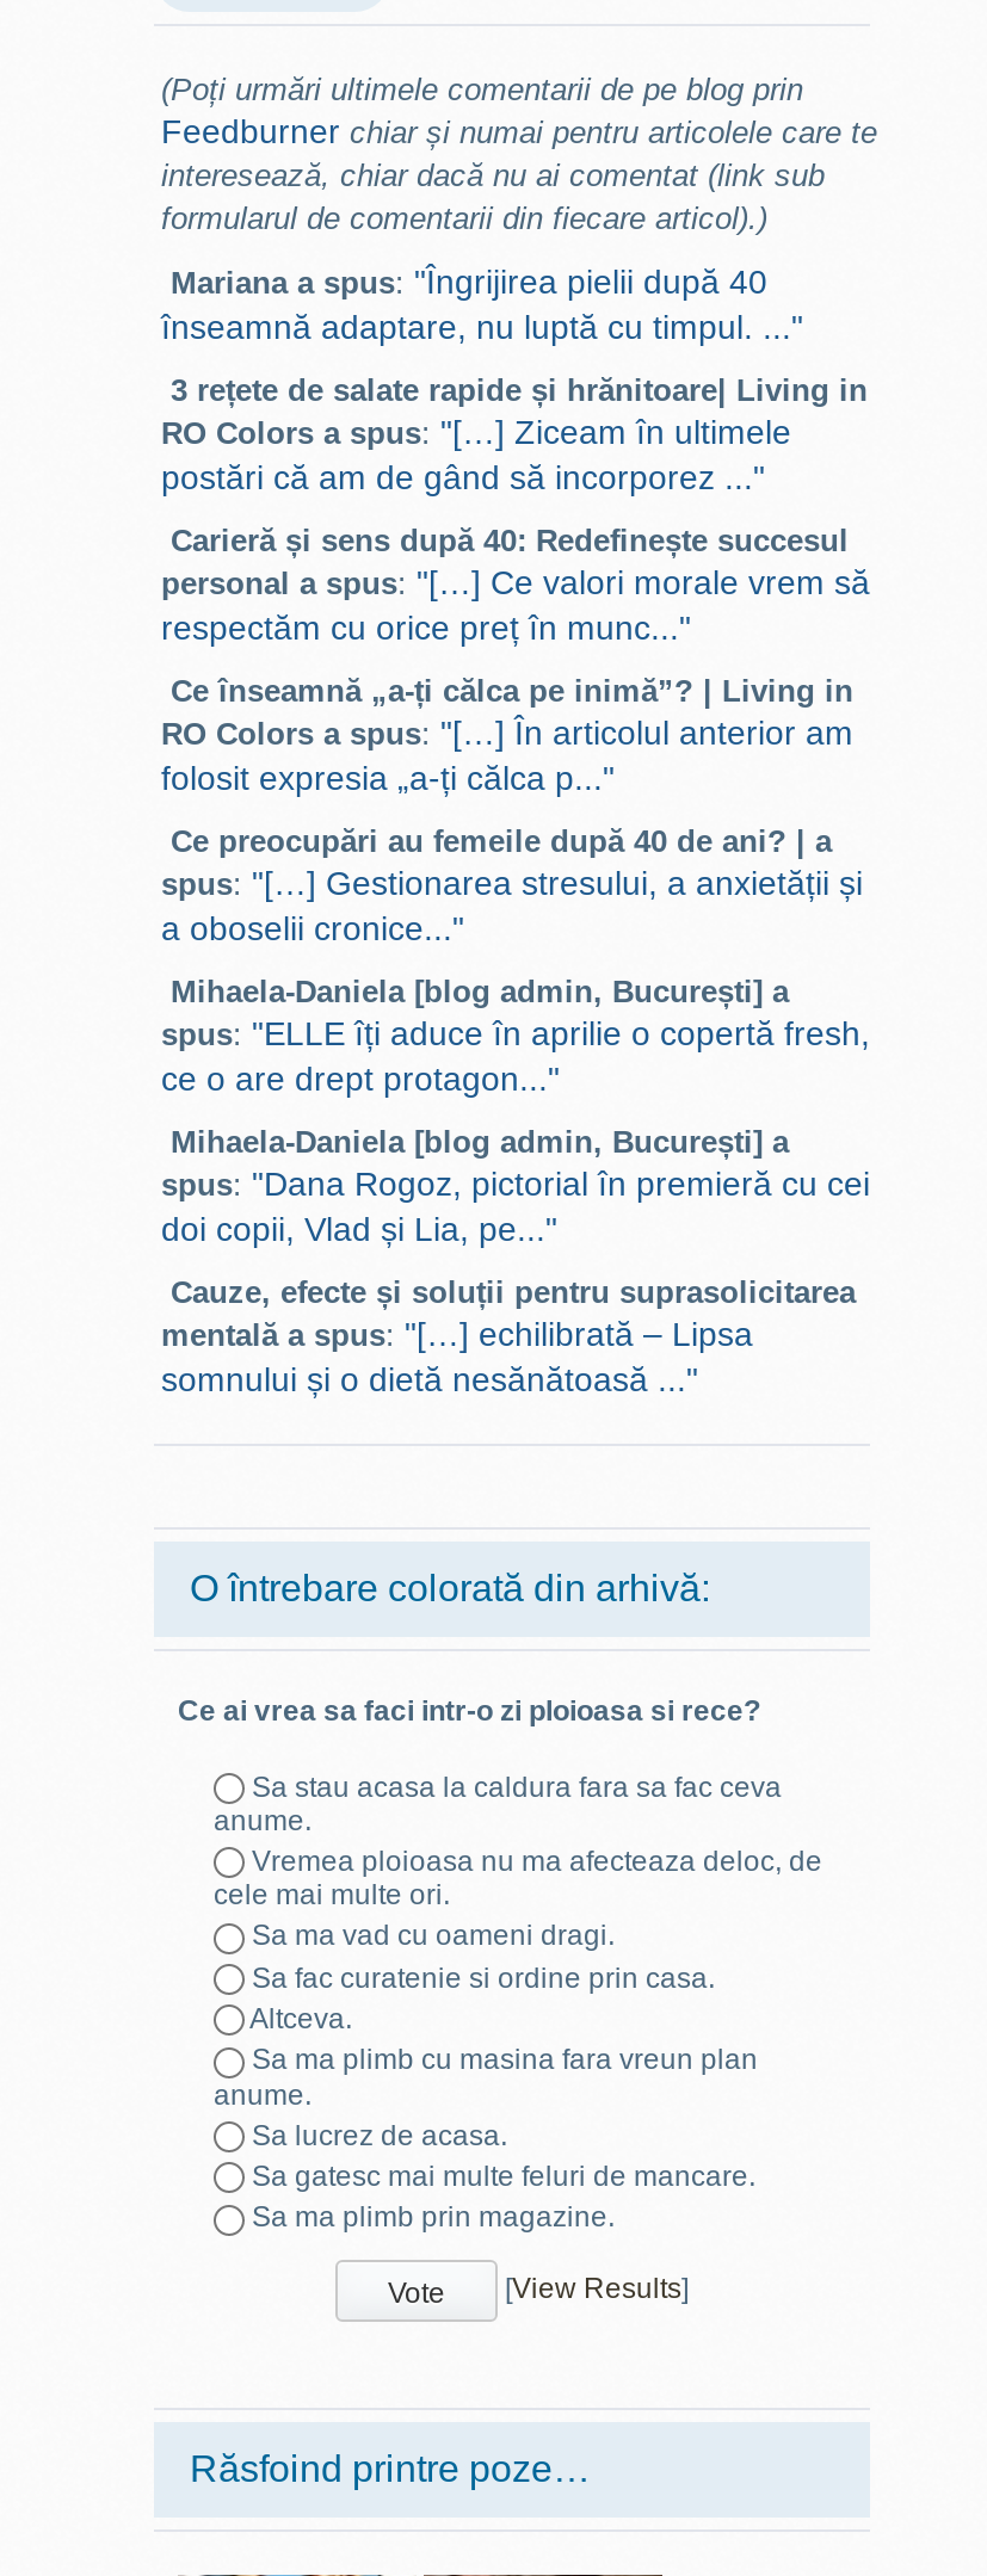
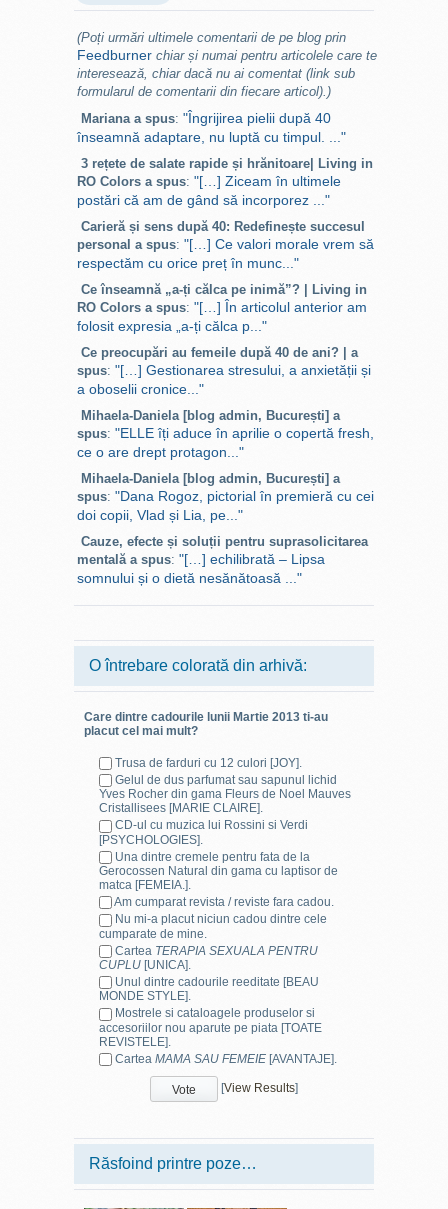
[178,1694,760,1727] Ce ai vrea sa faci intr-o zi ploioasa si rece? -> [84,710,328,738] Care dintre cadourile lunii Martie 2013 ti-au | placut cel mai mult?
[214,1770,822,2235] Sa stau acasa la caldura fara sa fac ceva | anume. | Vremea ploioasa nu ma afecteaza deloc, de | cele mai multe ori. | Sa ma vad cu oameni dragi. | Sa fac curatenie si ordine prin casa. | Altceva. | Sa ma plimb cu masina fara vreun plan | anume. | Sa lucrez de acasa. | Sa gatesc mai multe feluri de mancare. | Sa ma plimb prin magazine. -> [99,756,351,1066] Trusa de farduri cu 12 culori [JOY]. | Gelul de dus parfumat sau sapunul lichid | Yves Rocher din gama Fleurs de Noel Mauves | Cristallisees [MARIE CLAIRE]. | CD-ul cu muzica lui Rossini si Verdi | [PSYCHOLOGIES]. | Una dintre cremele pentru fata de la | Gerocossen Natural din gama cu laptisor de | matca [FEMEIA.]. | Am cumparat revista / reviste fara cadou. | Nu mi-a placut niciun cadou dintre cele | cumparate de mine. | Cartea TERAPIA SEXUALA PENTRU | CUPLU [UNICA]. | Unul dintre cadourile reeditate [BEAU | MONDE STYLE]. | Mostrele si cataloagele produselor si | accesoriilor nou aparute pe piata [TOATE | REVISTELE]. | Cartea MAMA SAU FEMEIE [AVANTAJE].

